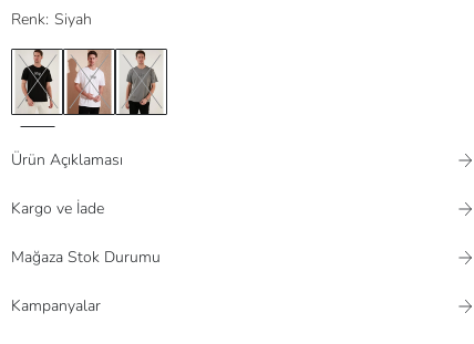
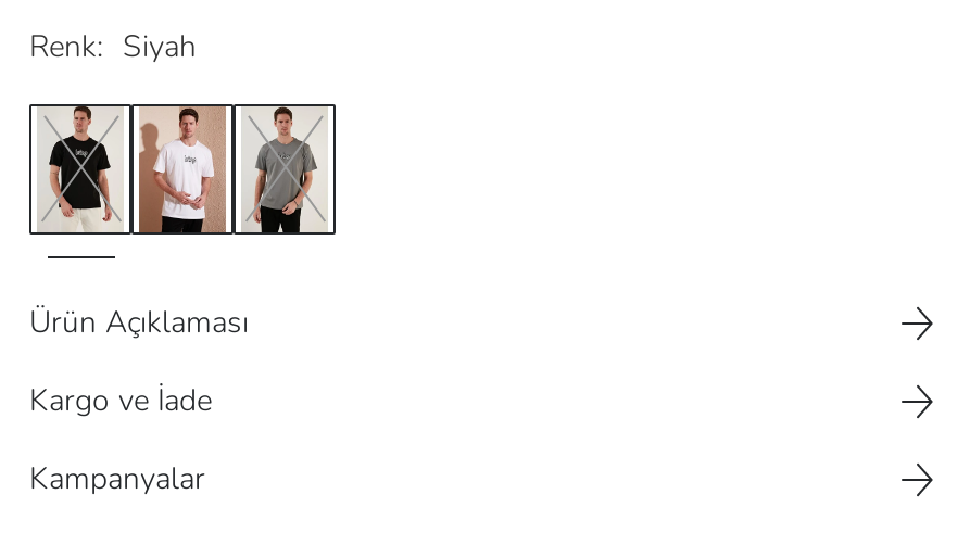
[11,247,161,268] Mağaza Stok Durumu -> none

